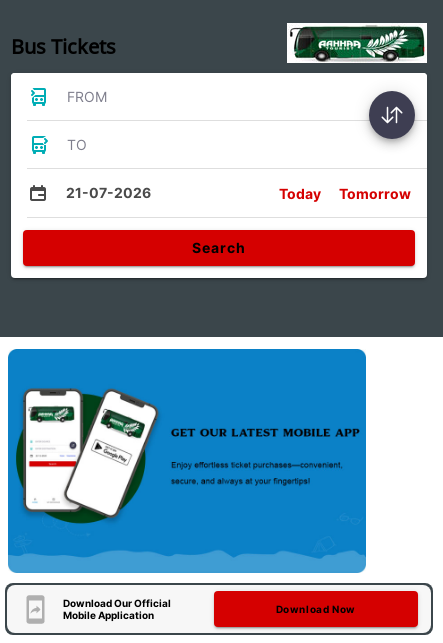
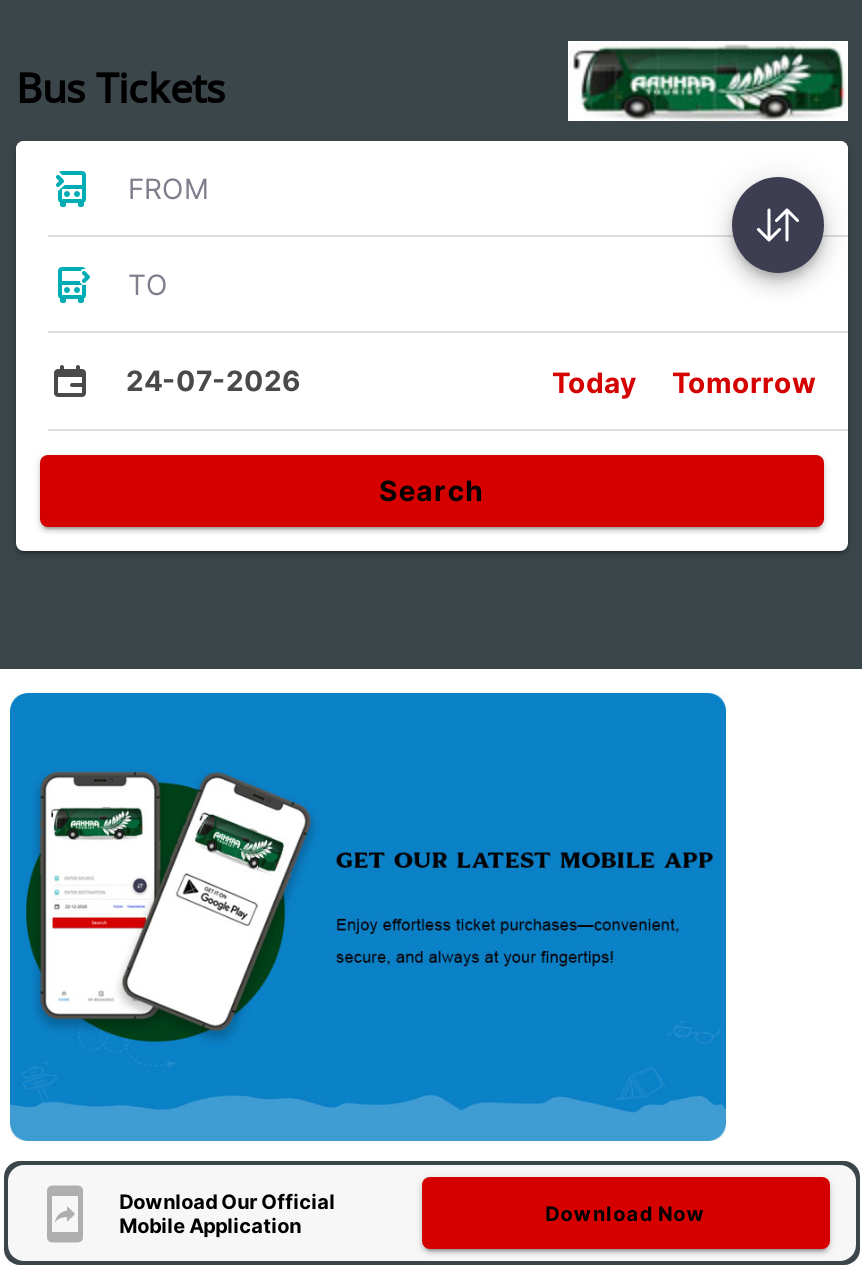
[66,184,151,201] 21-07-2026 -> [126,363,300,397] 24-07-2026

